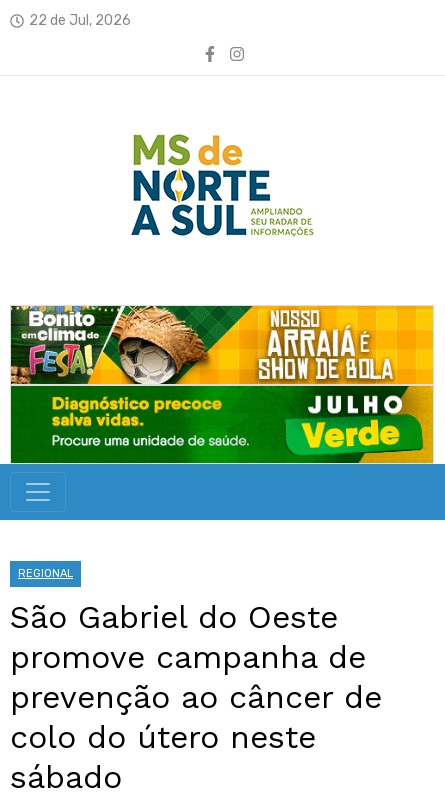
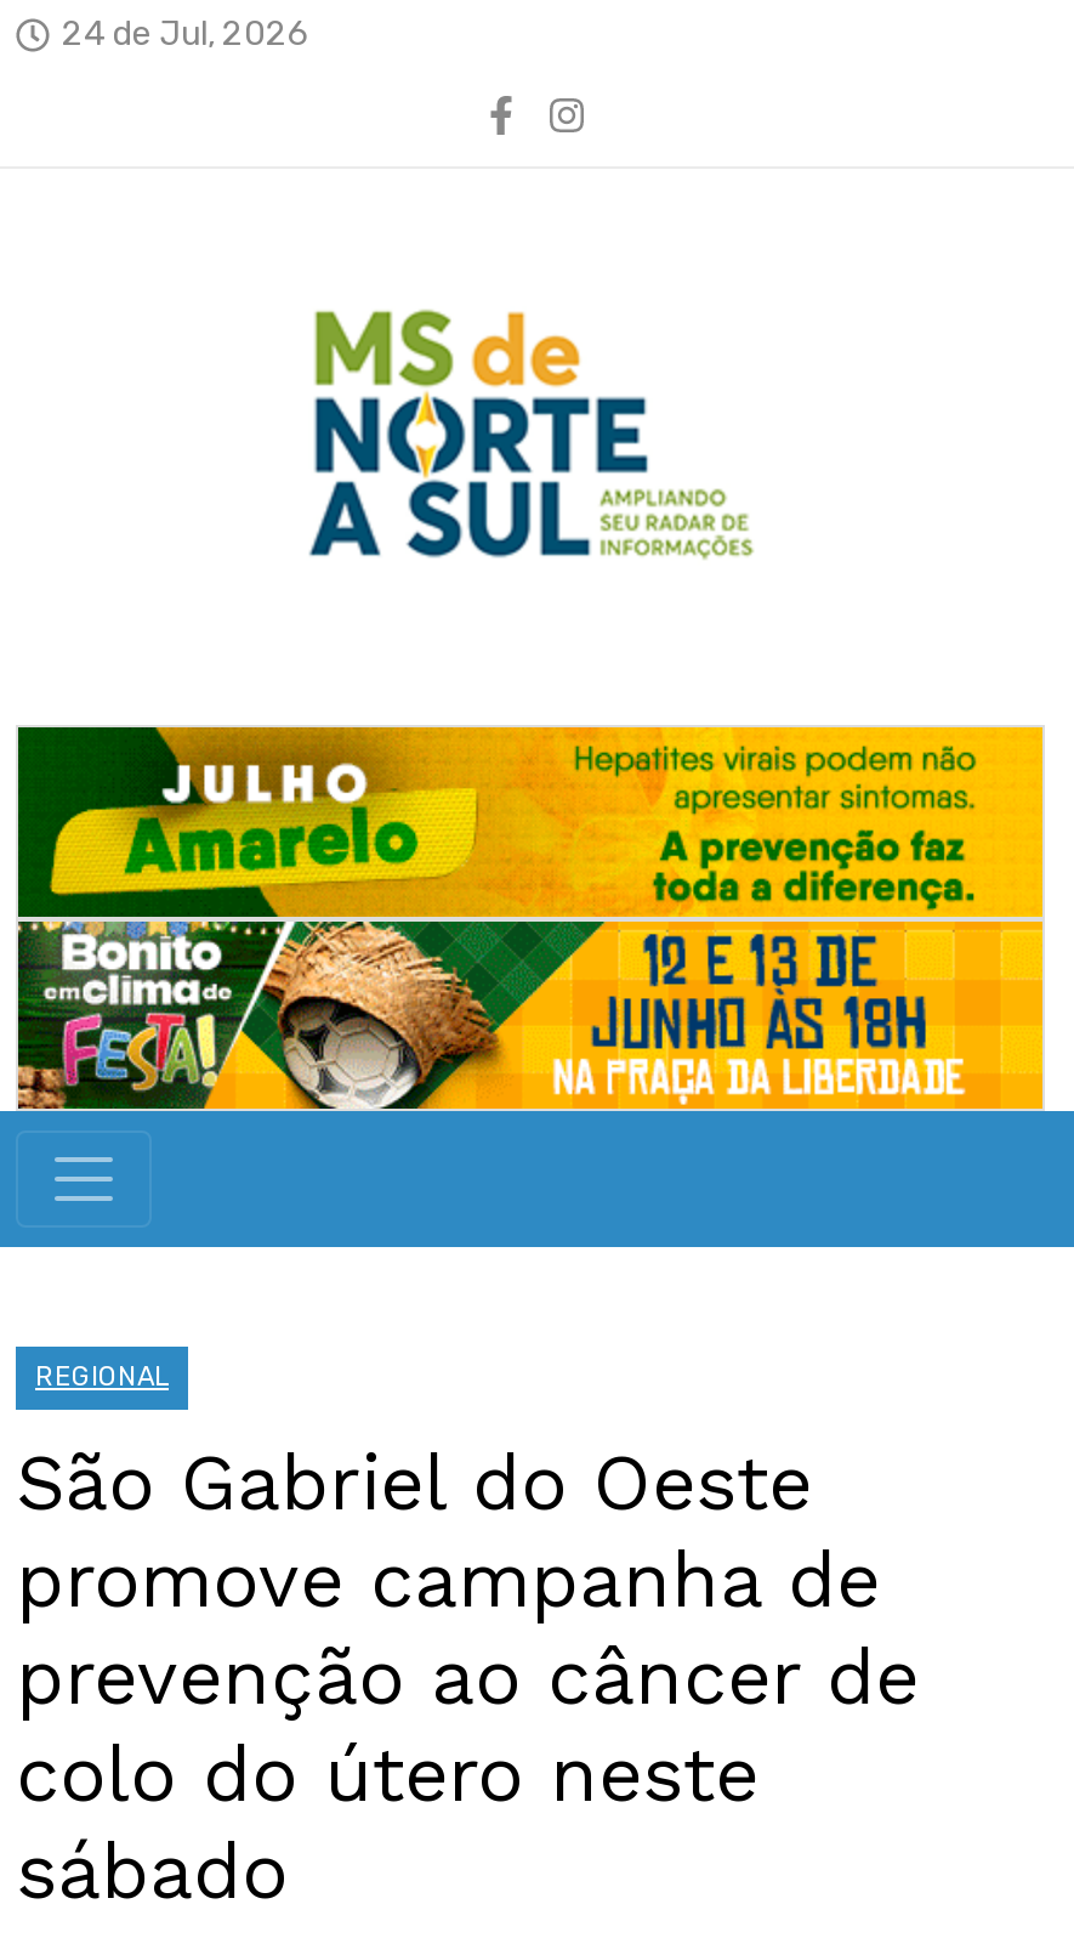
[29,12,131,29] 22 de Jul, 2026 -> [62,13,309,55] 24 de Jul, 2026
[10,305,432,464] [image] -> [16,725,1040,1111] [image]

